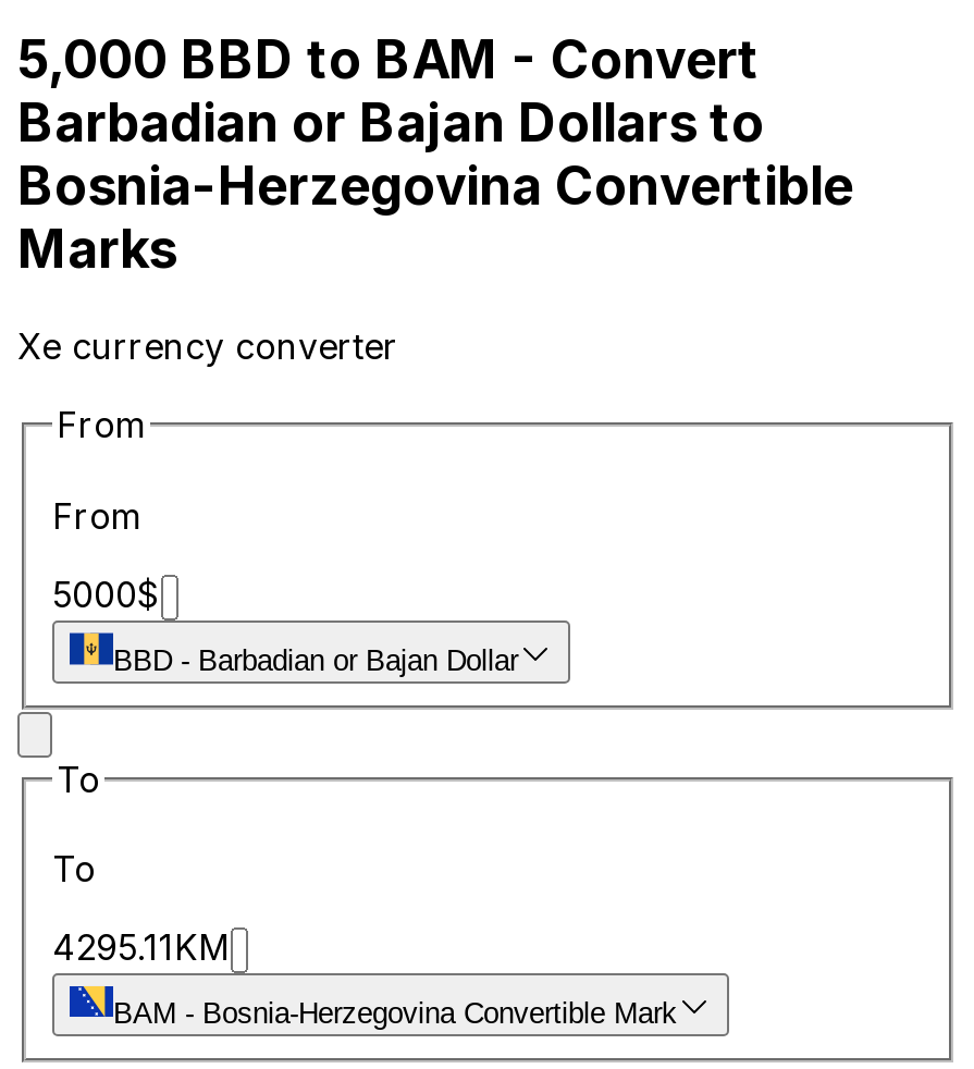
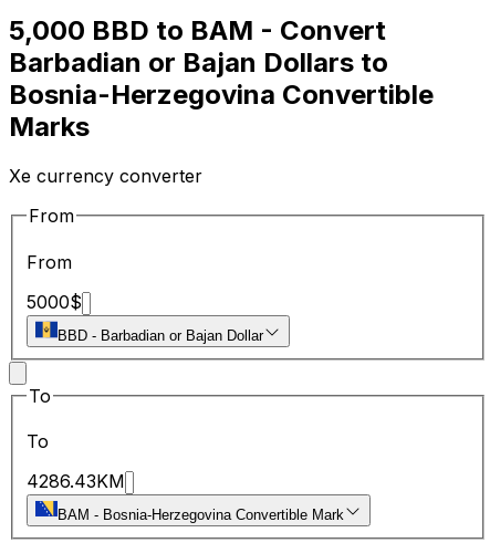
[52,926,231,970] 4295.11 KM -> [27,470,125,493] 4286.43 KM

